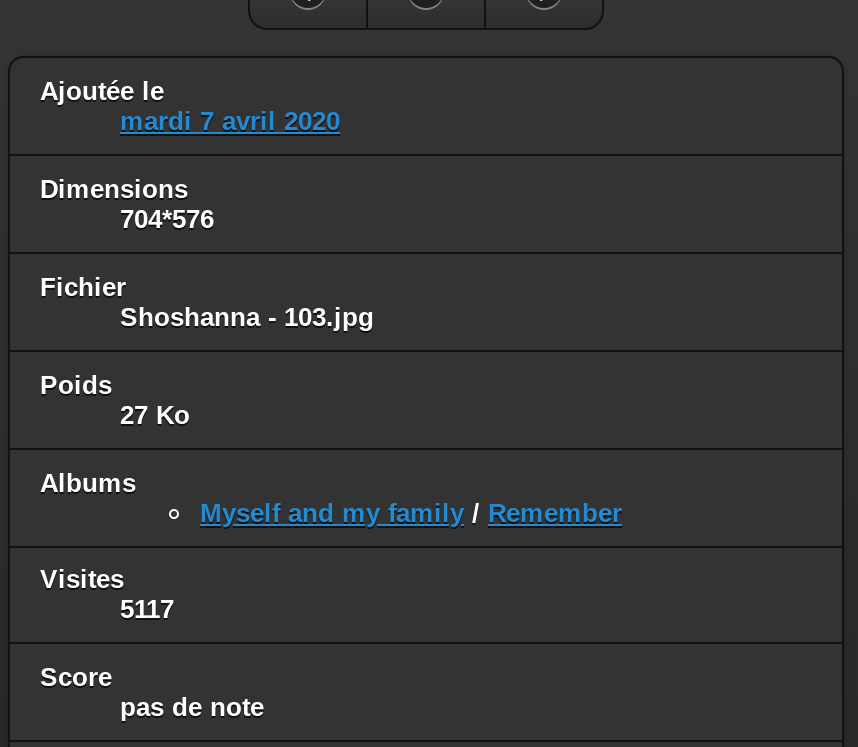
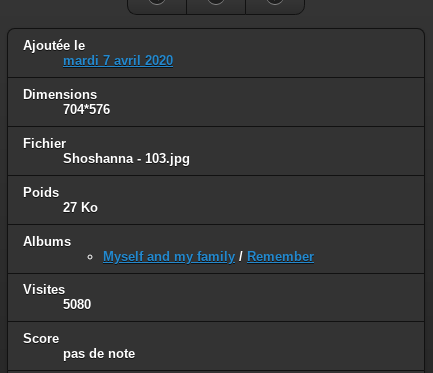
[120,595,174,625] 5117 -> [63,297,91,312] 5080

